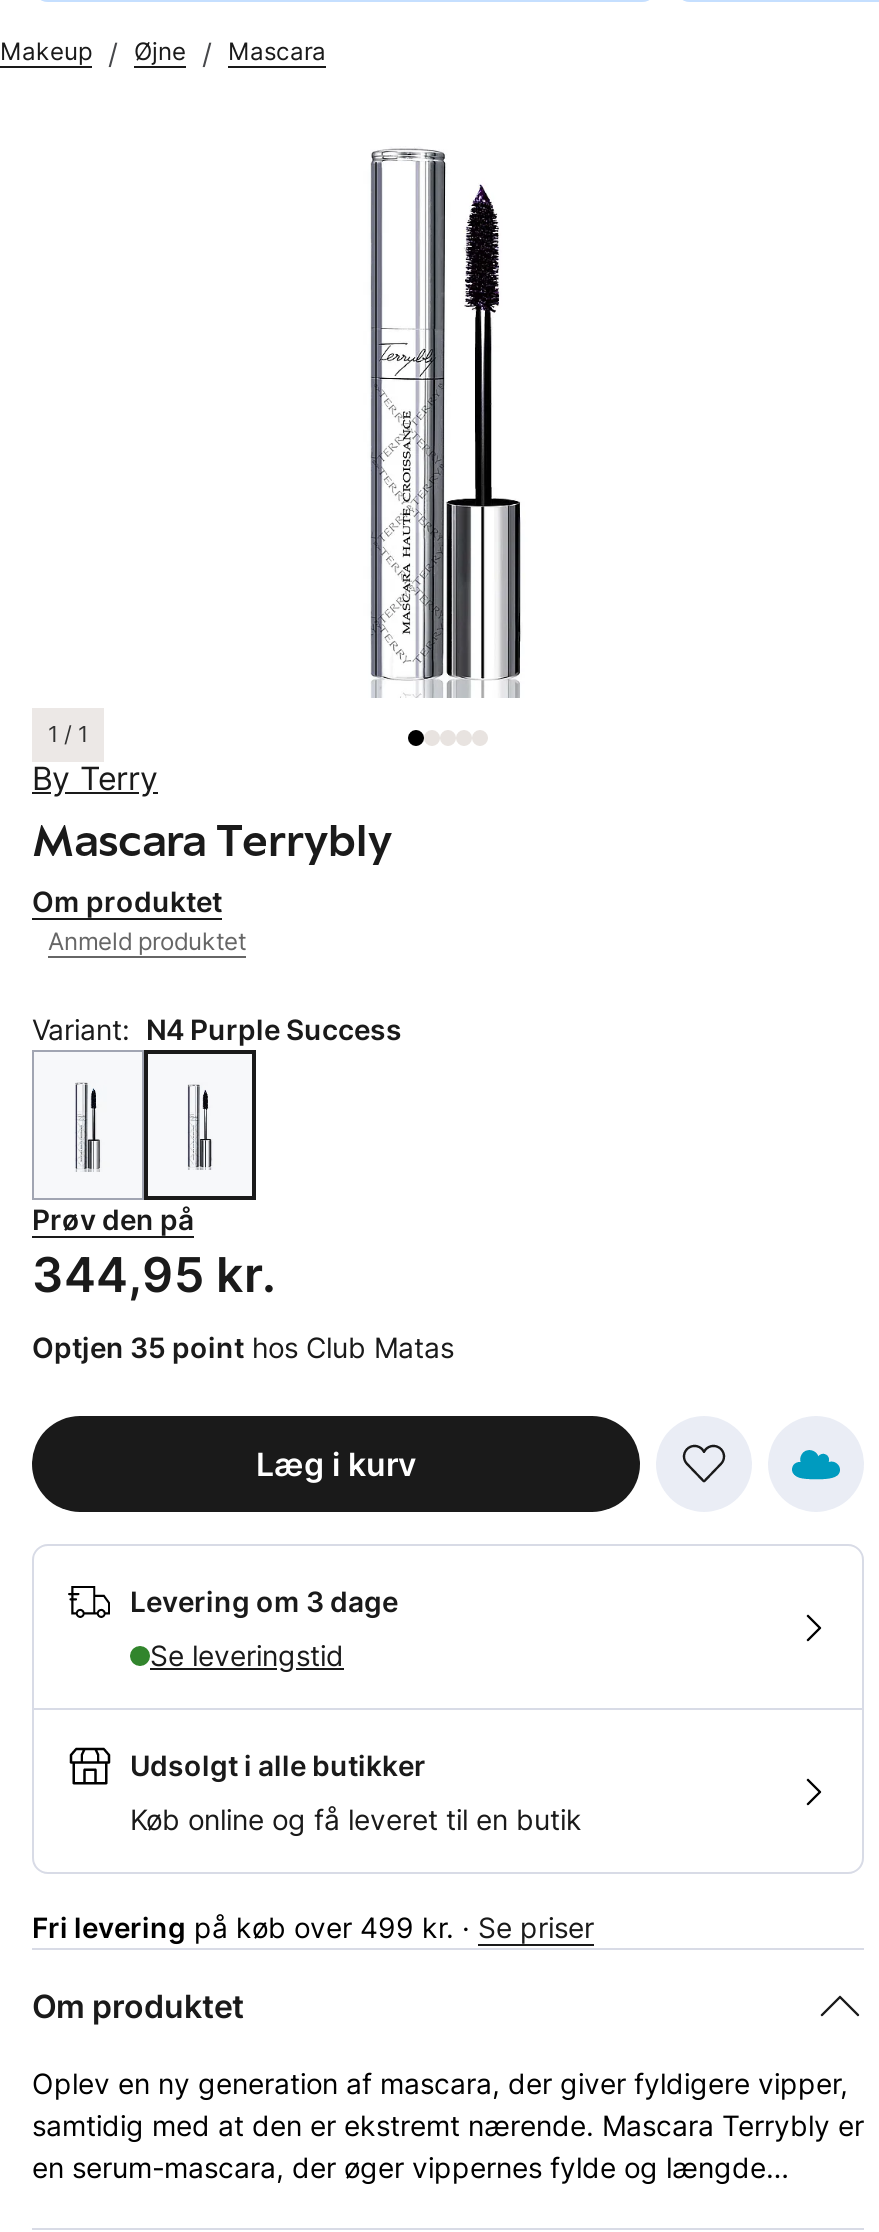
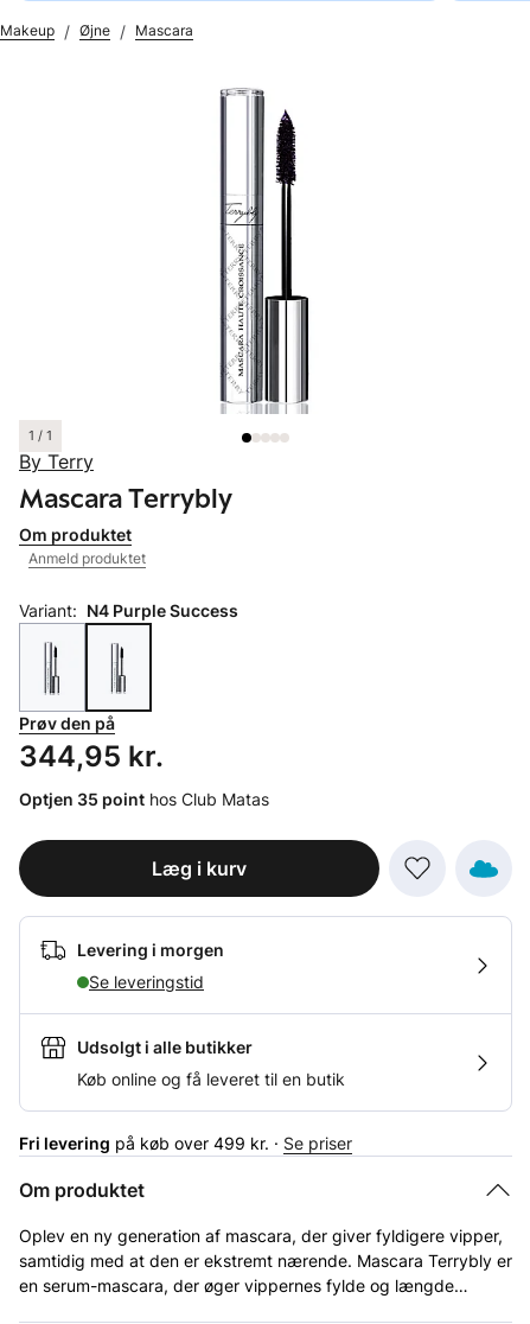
[130,1584,398,1618] Levering om 3 dage -> [77,940,224,960] Levering i morgen

